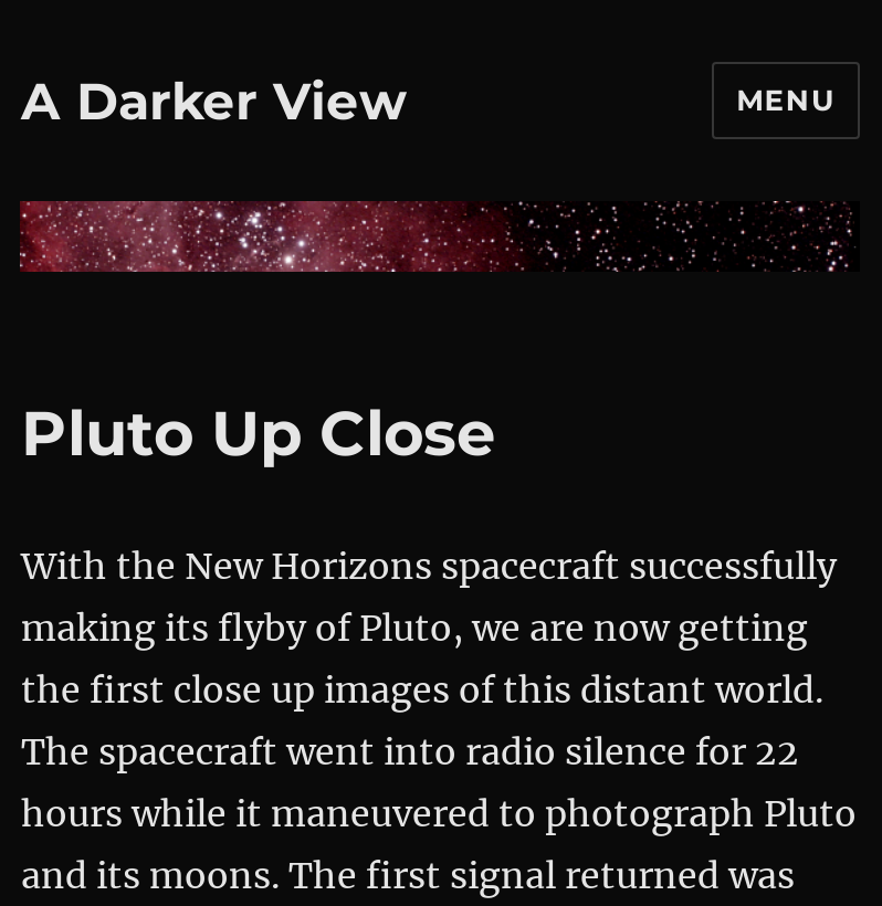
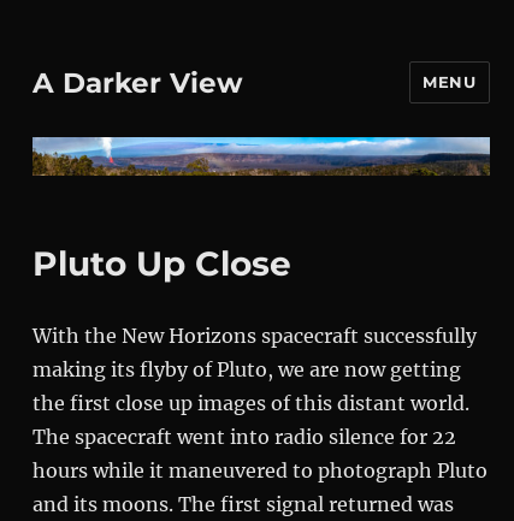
[20,199,860,274] [image] -> [31,136,491,177] [image]

